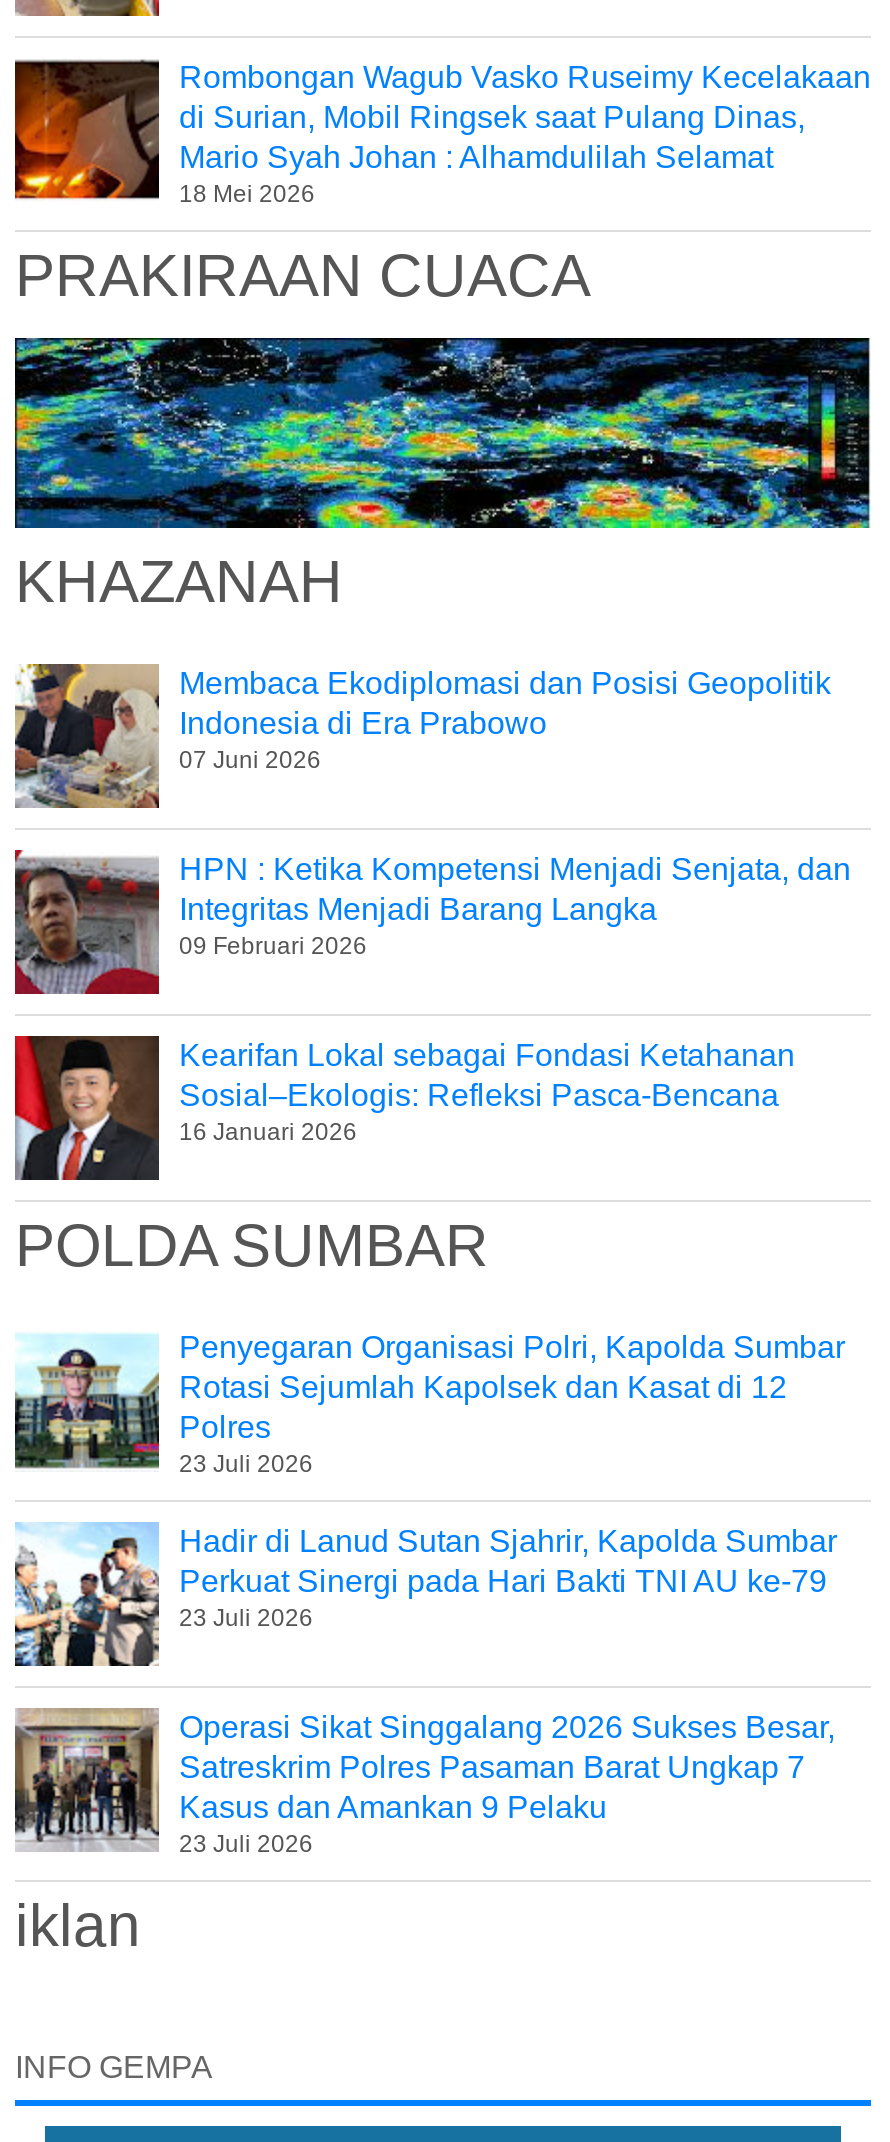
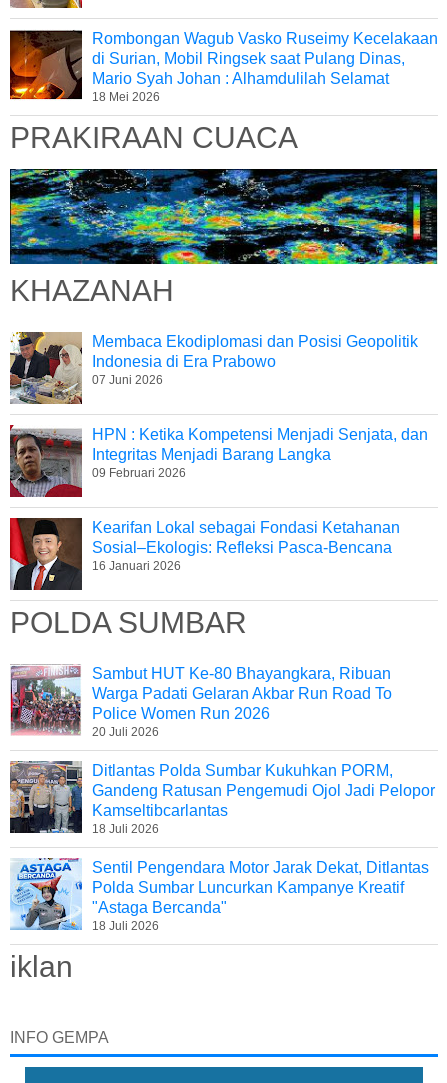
[13,1330,845,1479] [image] | Penyegaran Organisasi Polri, Kapolda Sumbar | Rotasi Sejumlah Kapolsek dan Kasat di 12 | Polres | 23 Juli 2026 -> [10,664,392,739] [image] | Sambut HUT Ke-80 Bhayangkara, Ribuan | Warga Padati Gelaran Akbar Run Road To | Police Women Run 2026 | 20 Juli 2026
[15,1522,837,1668] [image] | Hadir di Lanud Sutan Sjahrir, Kapolda Sumbar | Perkuat Sinergi pada Hari Bakti TNI AU ke-79 | 23 Juli 2026 -> [9,760,435,836] [image] | Ditlantas Polda Sumbar Kukuhkan PORM, | Gandeng Ratusan Pengemudi Ojol Jadi Pelopor | Kamseltibcarlantas | 18 Juli 2026
[13,1706,835,1859] [image] | Operasi Sikat Singgalang 2026 Sukses Besar, | Satreskrim Polres Pasaman Barat Ungkap 7 | Kasus dan Amankan 9 Pelaku | 23 Juli 2026 -> [10,858,429,933] [image] | Sentil Pengendara Motor Jarak Dekat, Ditlantas | Polda Sumbar Luncurkan Kampanye Kreatif | "Astaga Bercanda" | 18 Juli 2026

